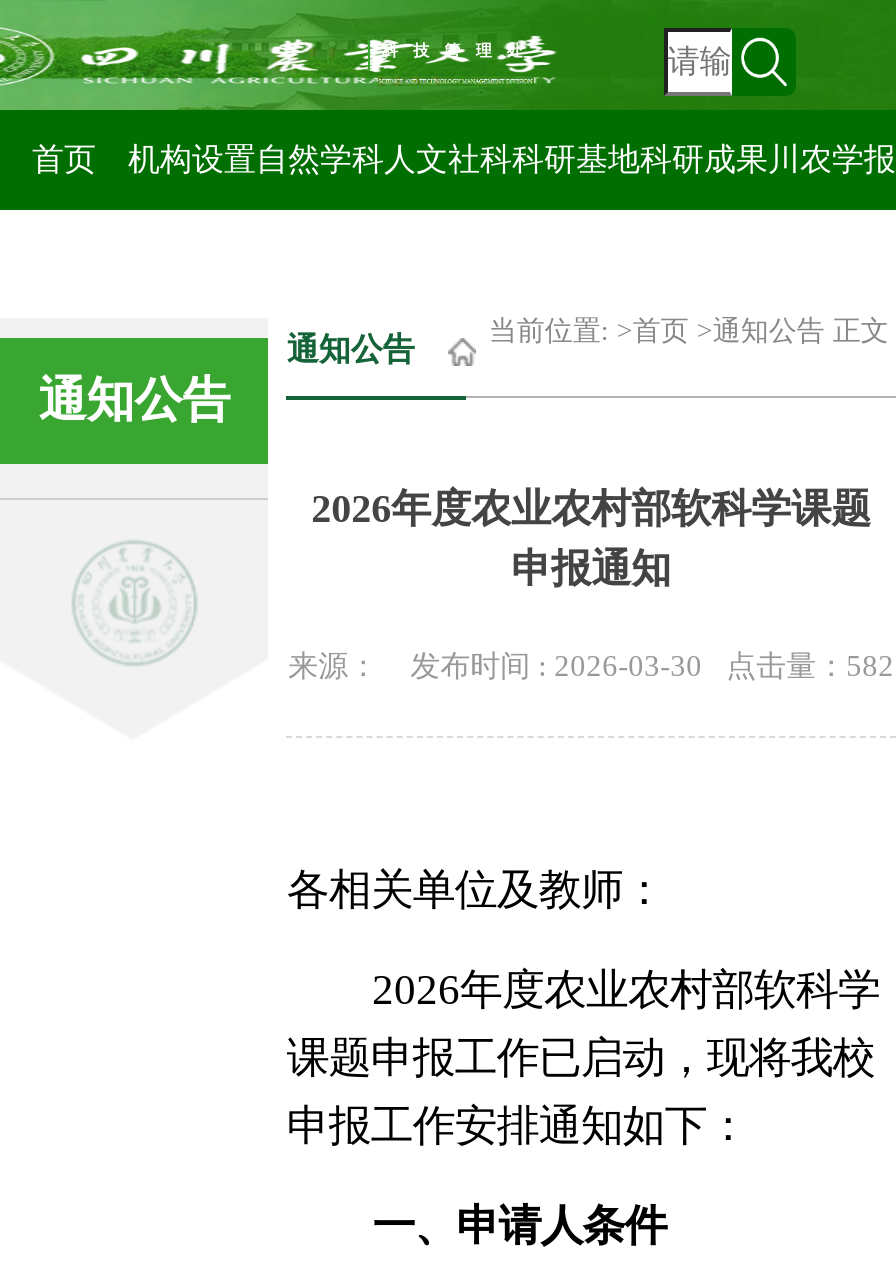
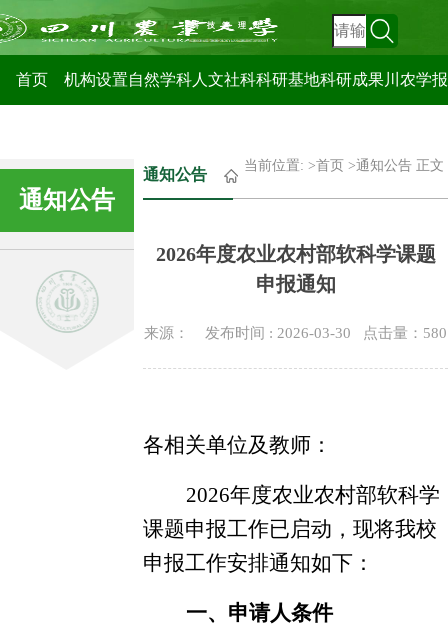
[288,651,894,683] 来源： 发布时间 : 2026-03-30 点击量：582 -> [144,325,447,341] 来源： 发布时间 : 2026-03-30 点击量：580

